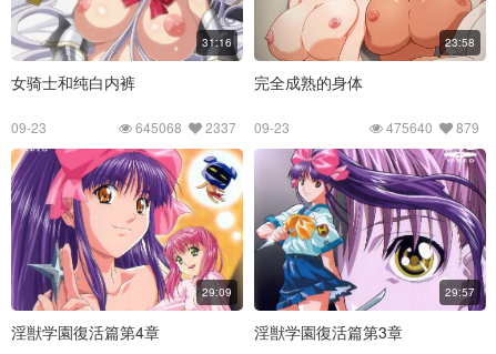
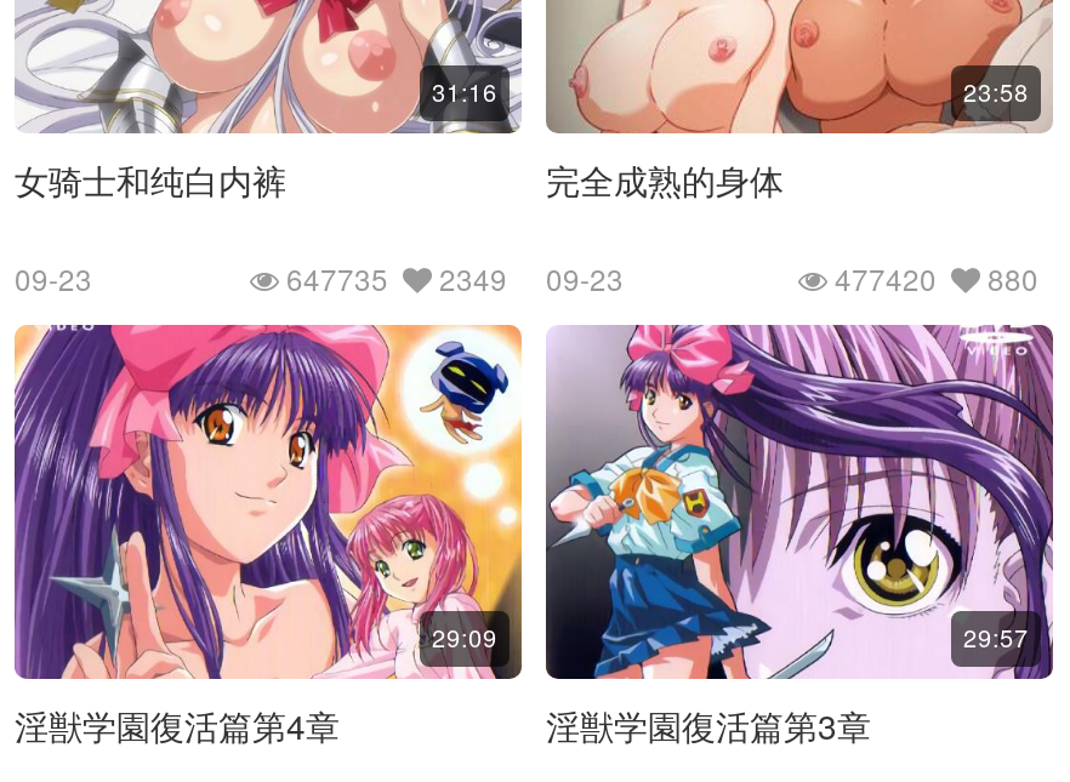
[132,117,189,136] 645068 -> [279,256,403,297] 647735
[202,117,243,136] 2337 -> [432,256,522,297] 2349
[383,117,439,136] 475640 -> [827,256,951,297] 477420
[453,117,486,136] 879 -> [980,256,1053,297] 880

